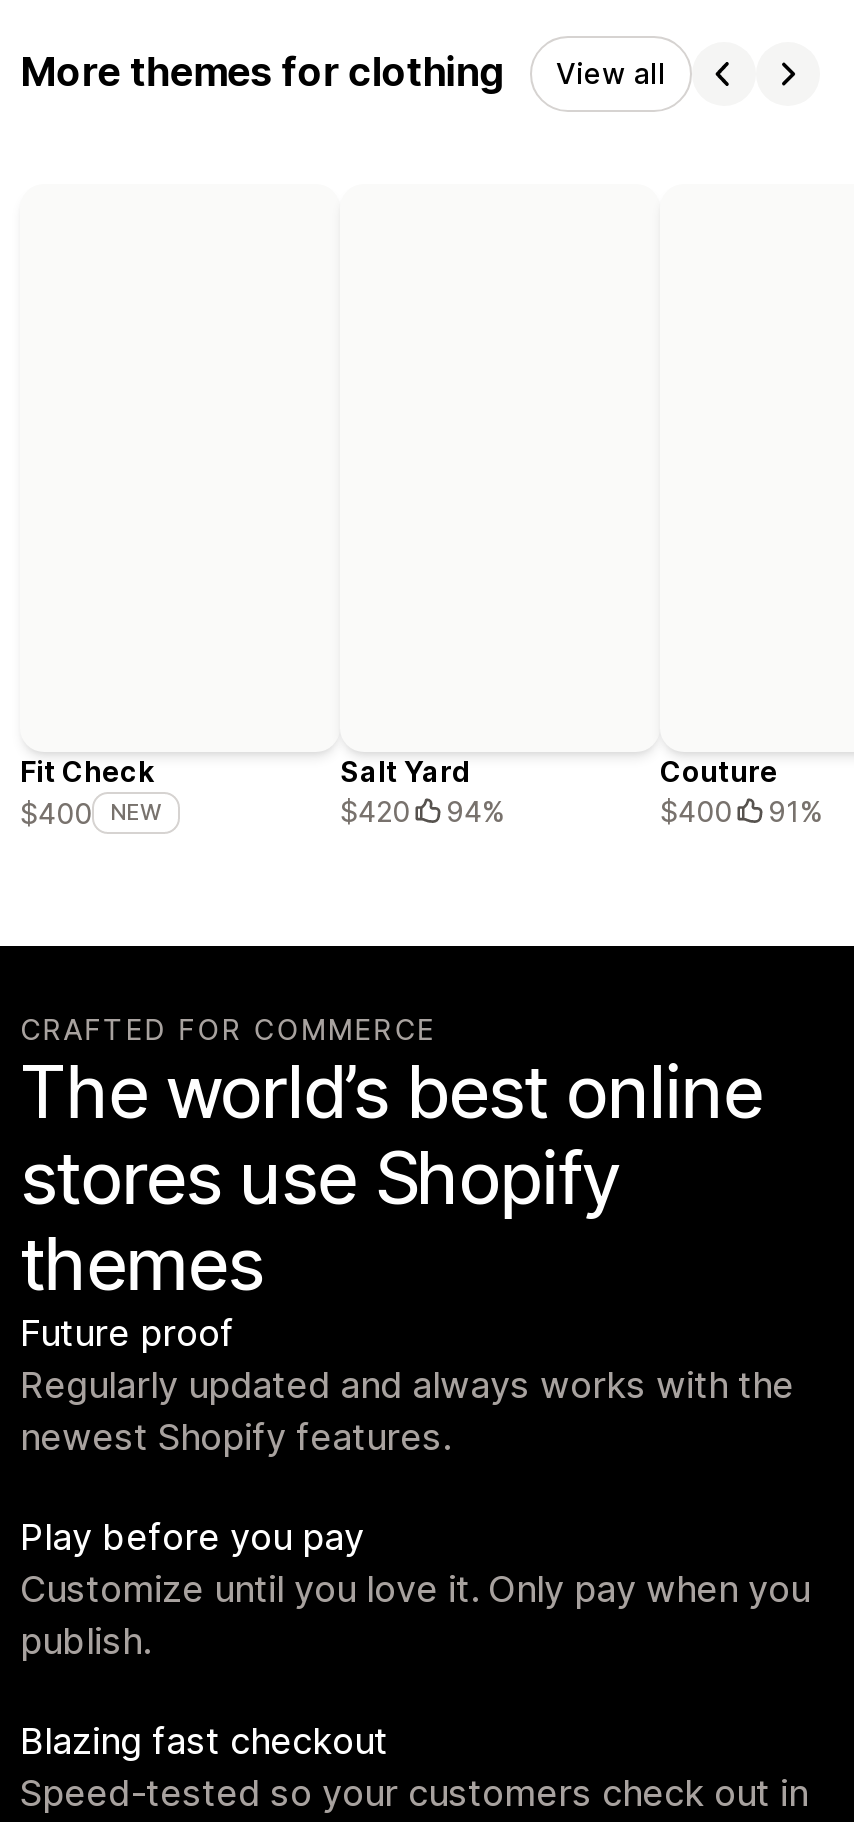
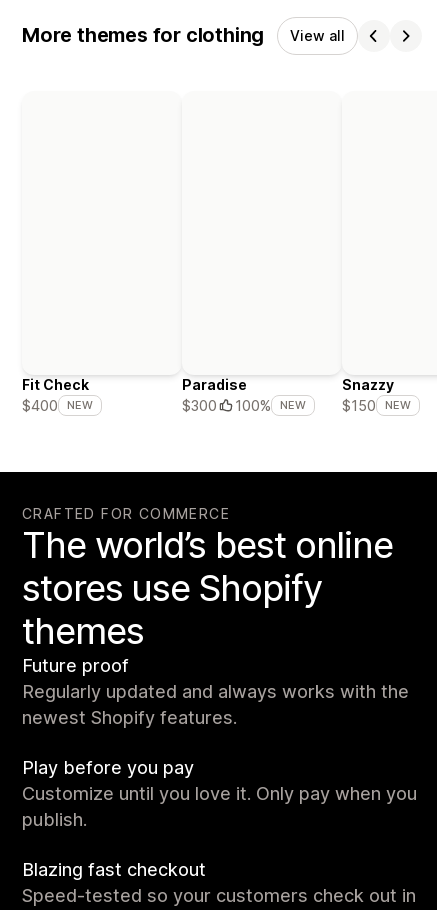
[340,755,504,829] Salt Yard | $420 | 94% -> [182,376,306,414] Paradise | $300 | 100% | NEW
[660,755,822,829] Couture | $400 | 91% -> [342,376,411,414] Snazzy | $150 | NEW

